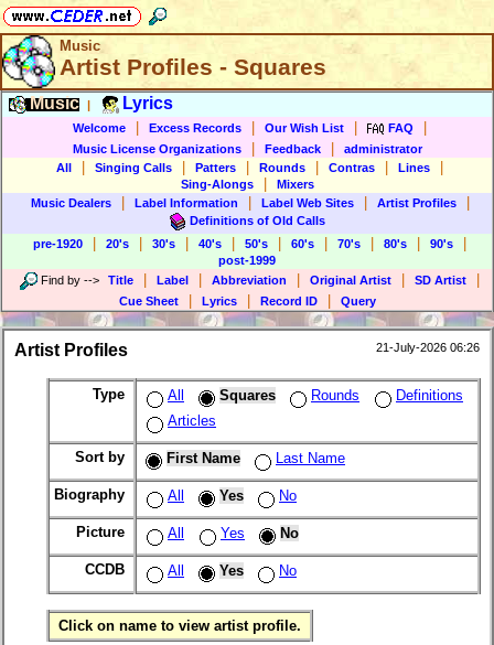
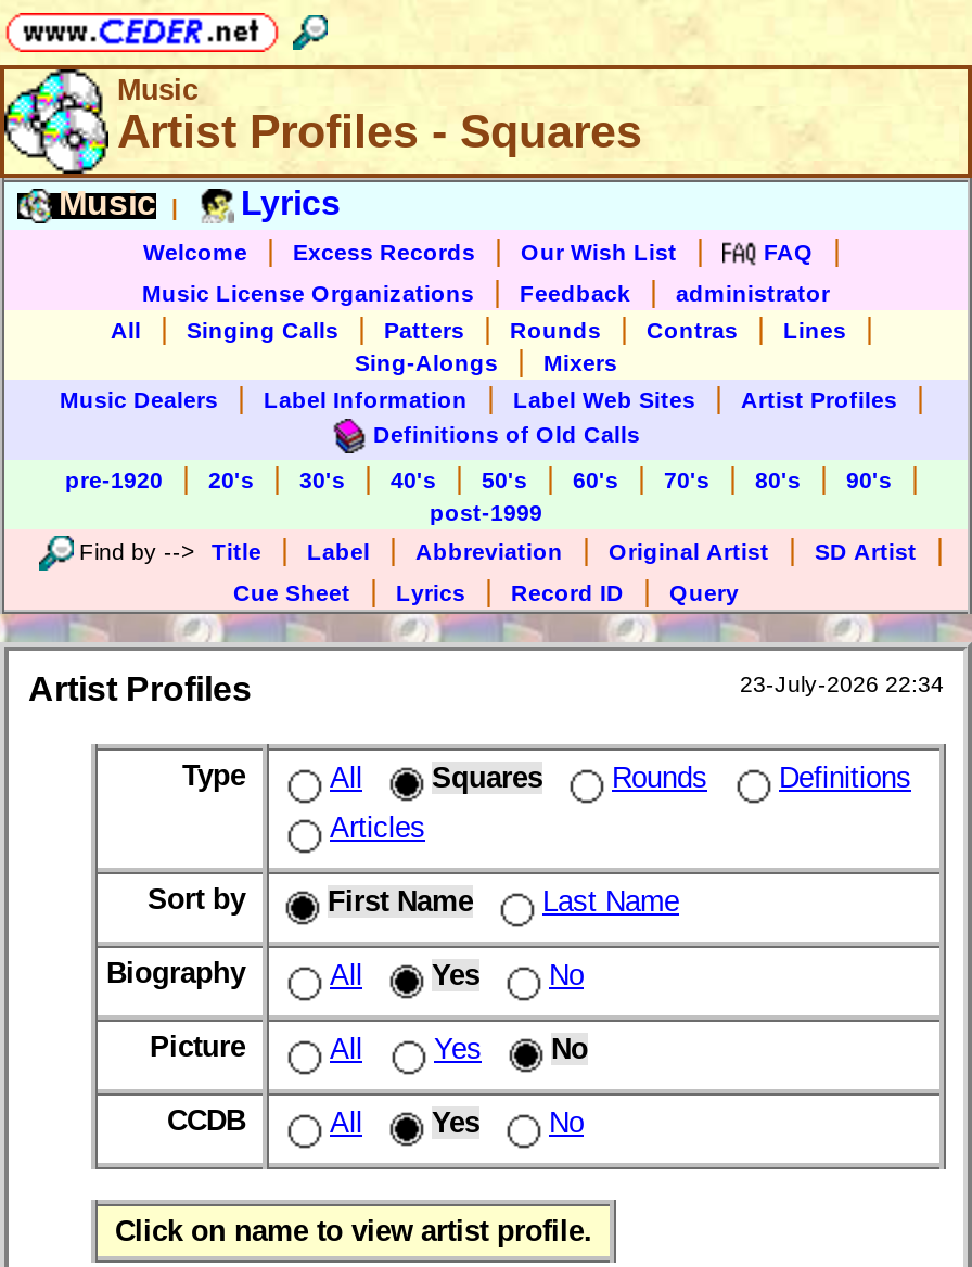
[376,341,480,354] 21-July-2026 06:26 -> [740,671,944,697] 23-July-2026 22:34

